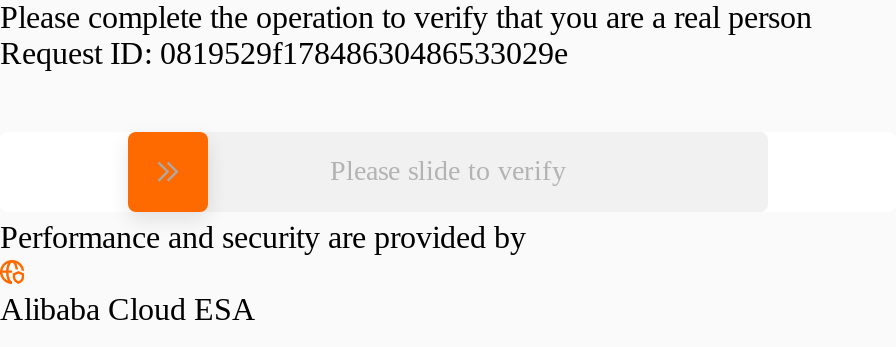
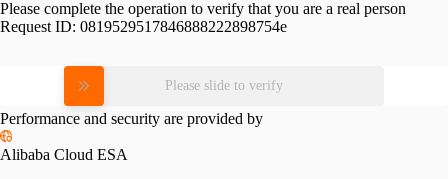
[0,36,568,70] Request ID: 0819529f17848630486533029e -> [0,18,287,35] Request ID: 0819529517846888222898754e

